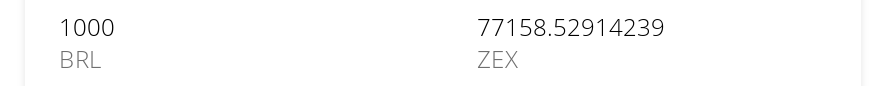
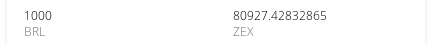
[477,10,665,44] 77158.52914239 -> [233,7,327,24] 80927.42832865

